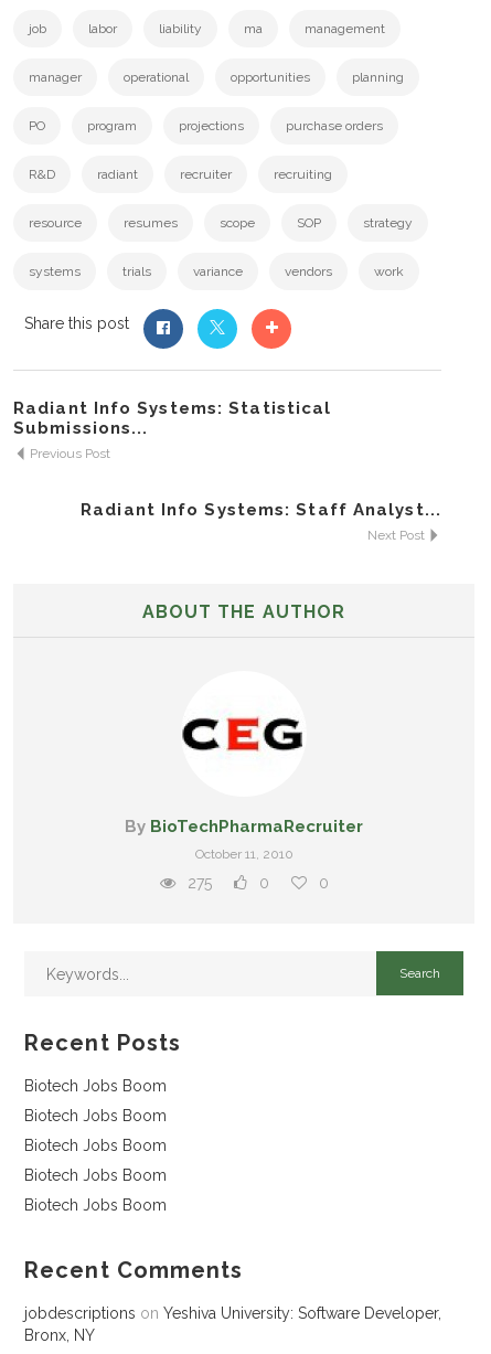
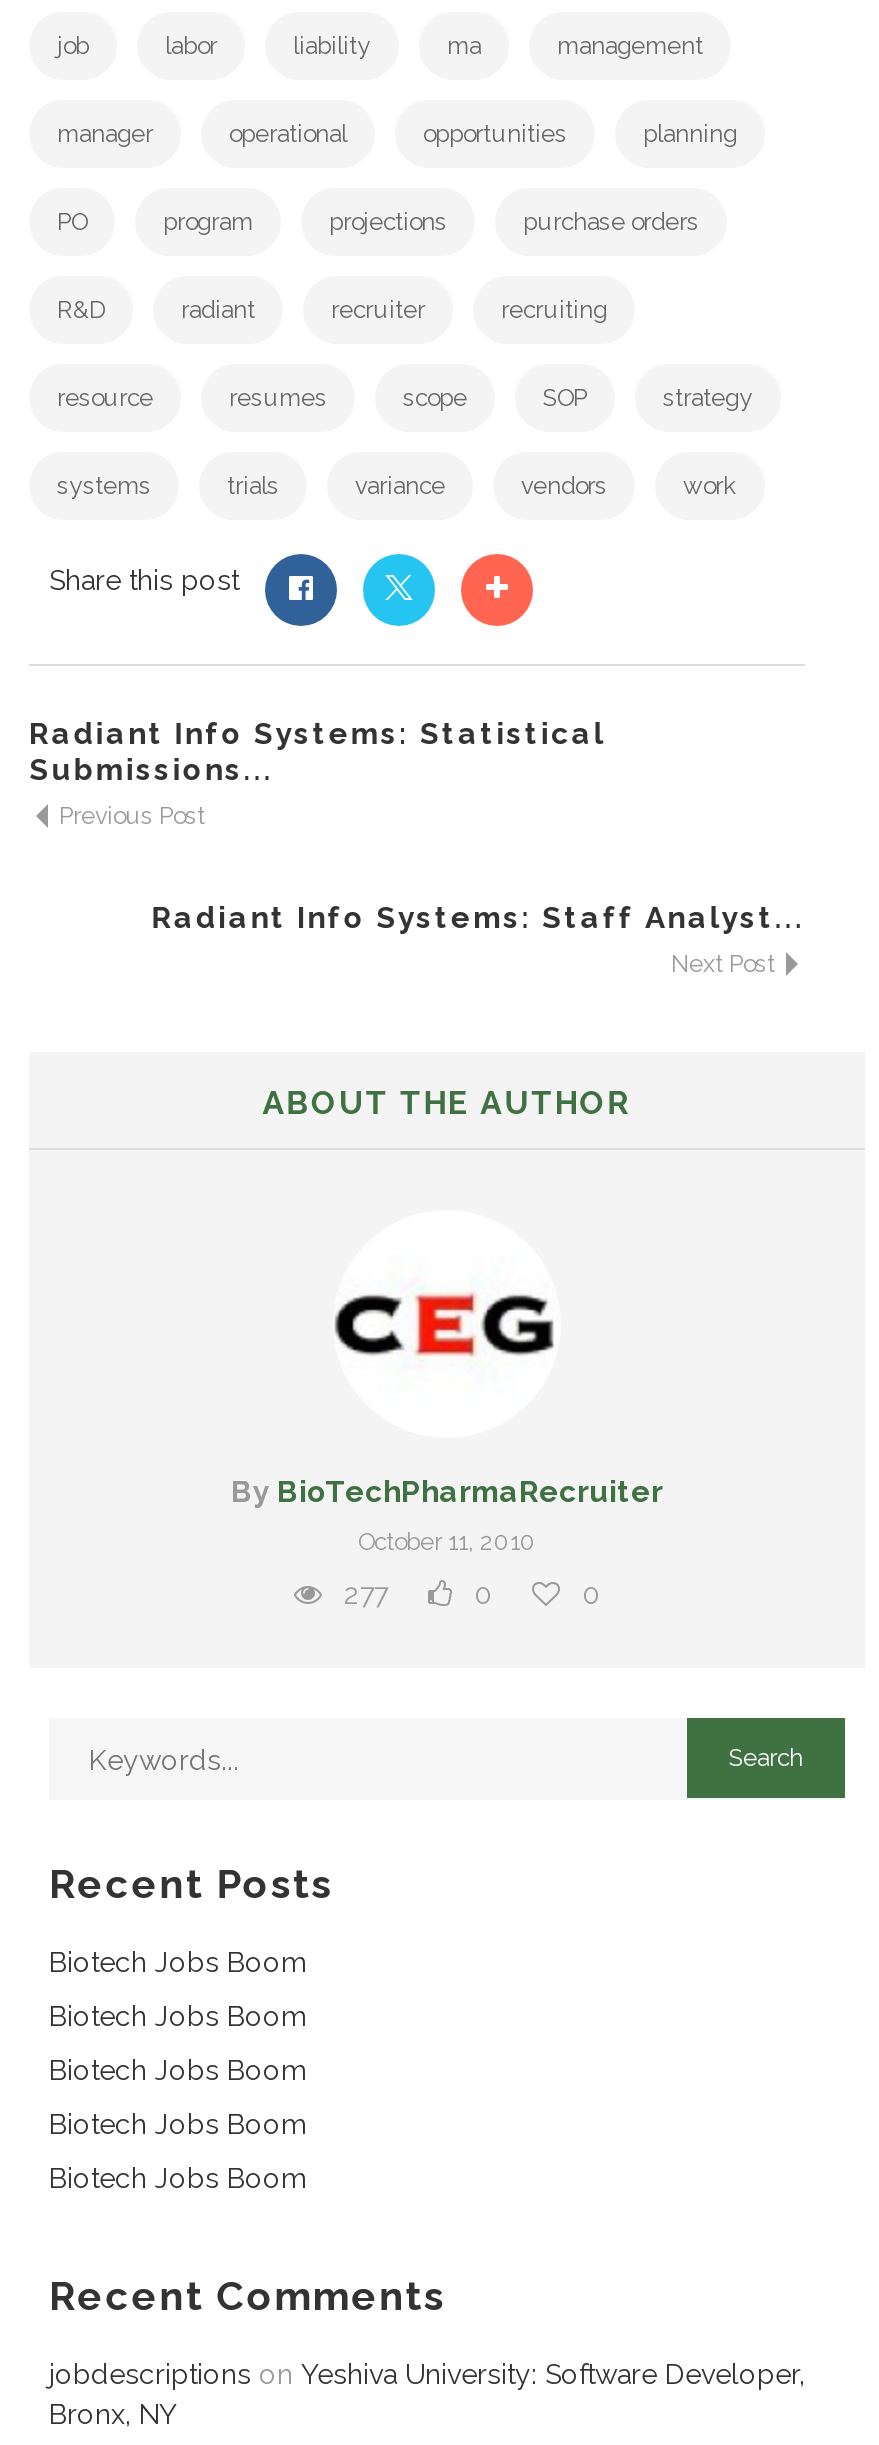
[183,874,211,892] 275 -> [336,1579,388,1611] 277

